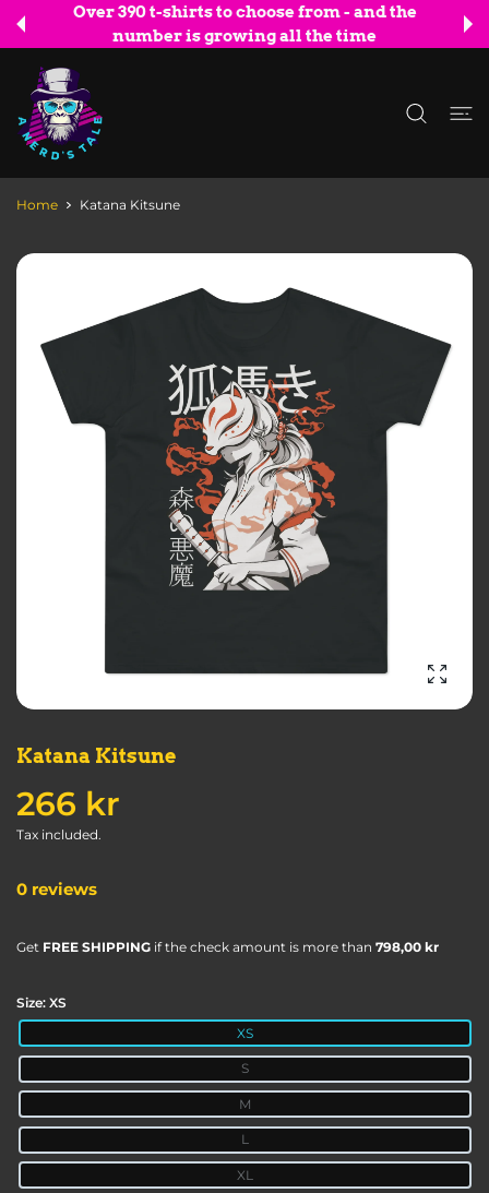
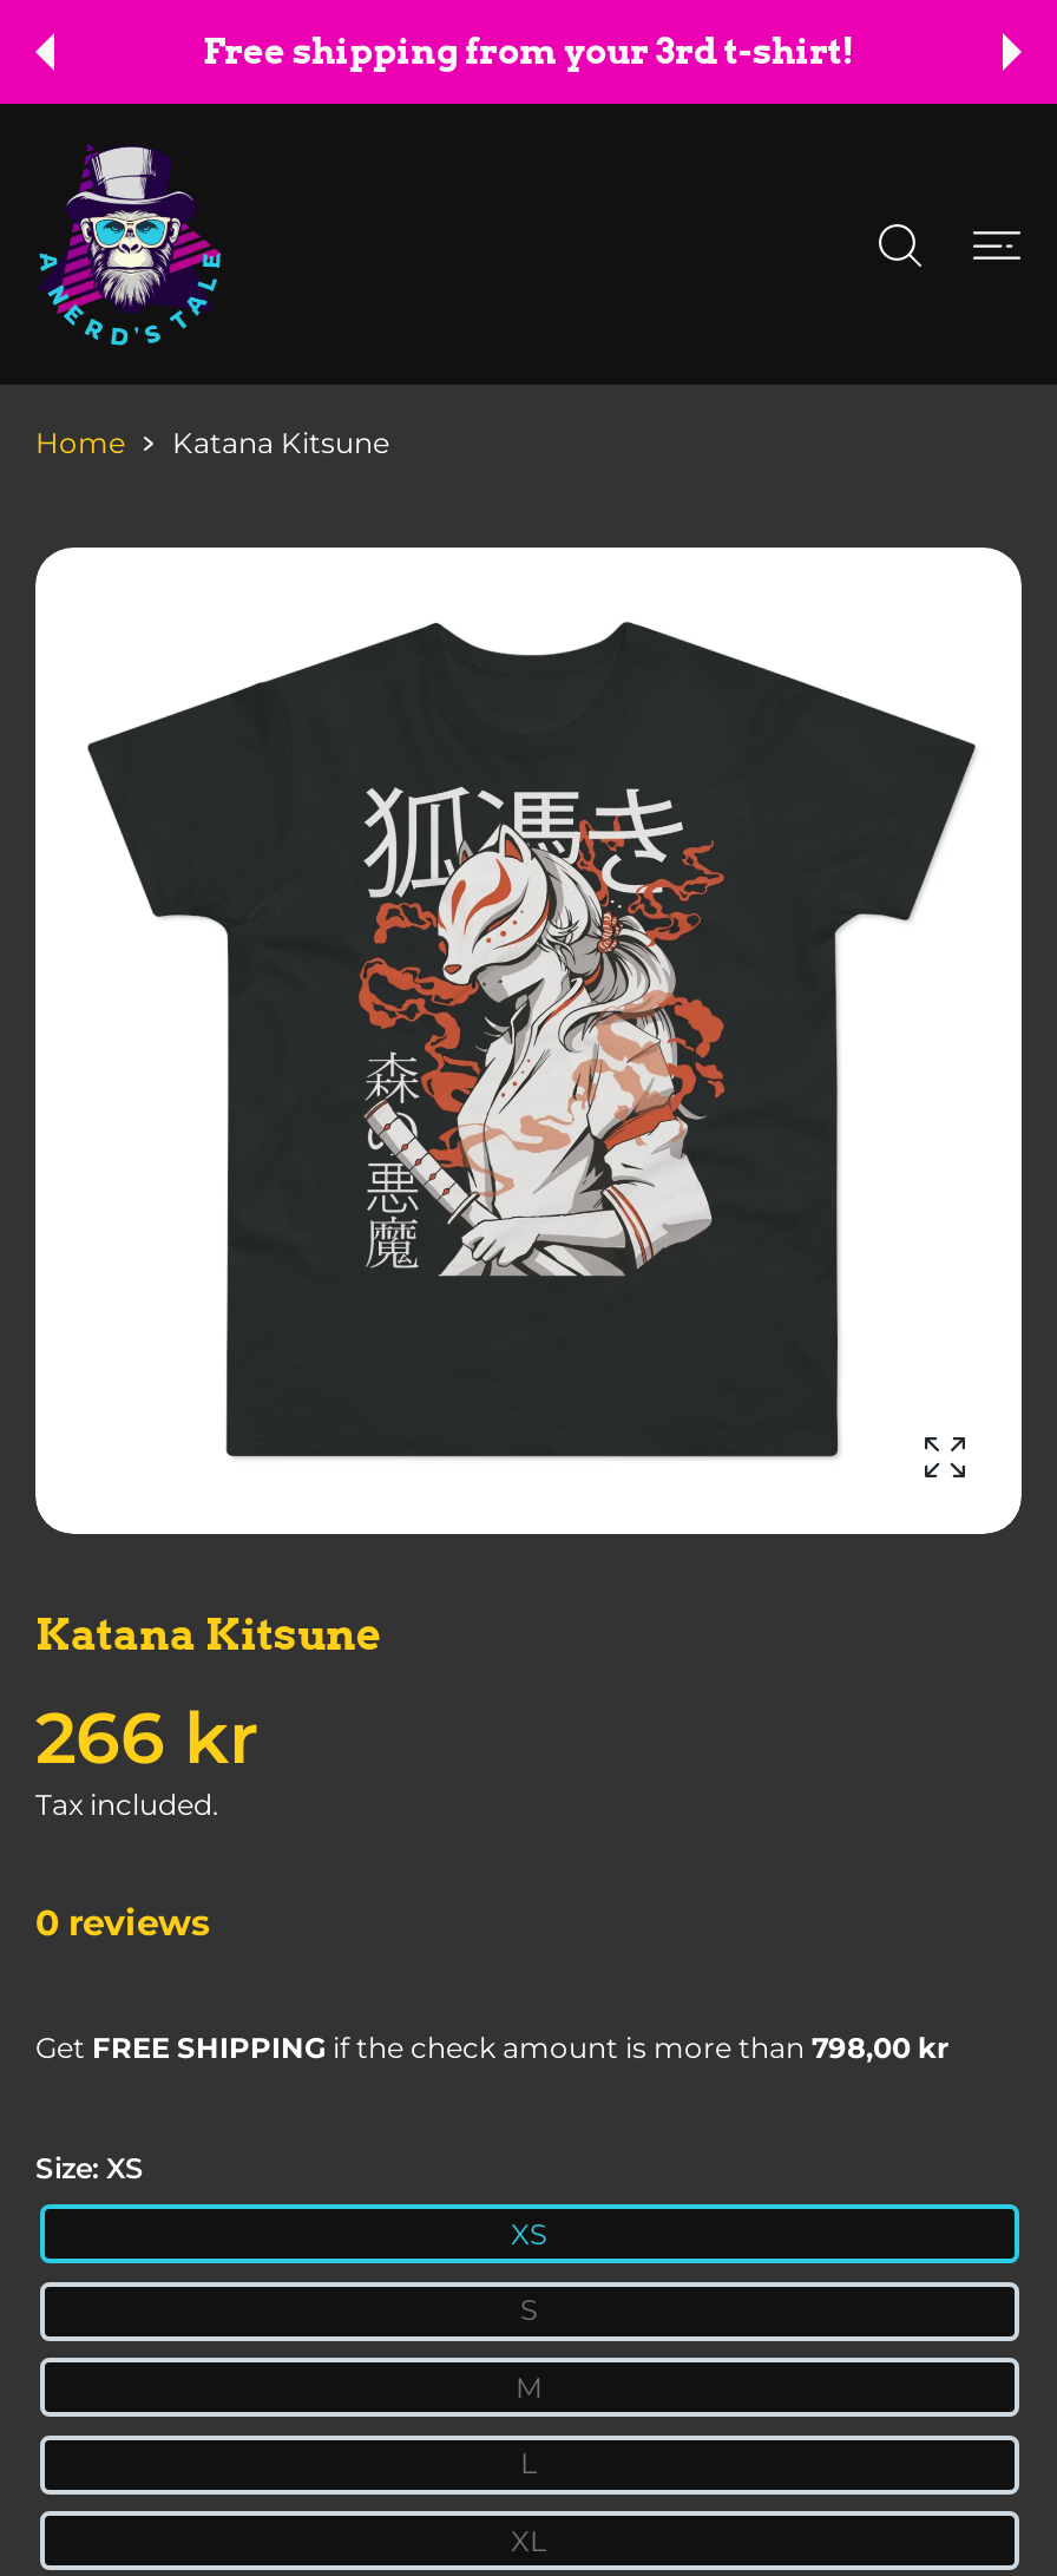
[73,2,416,46] Over 390 t-shirts to choose from - and the | number is growing all the time -> [203,31,854,73] Free shipping from your 3rd t-shirt!

